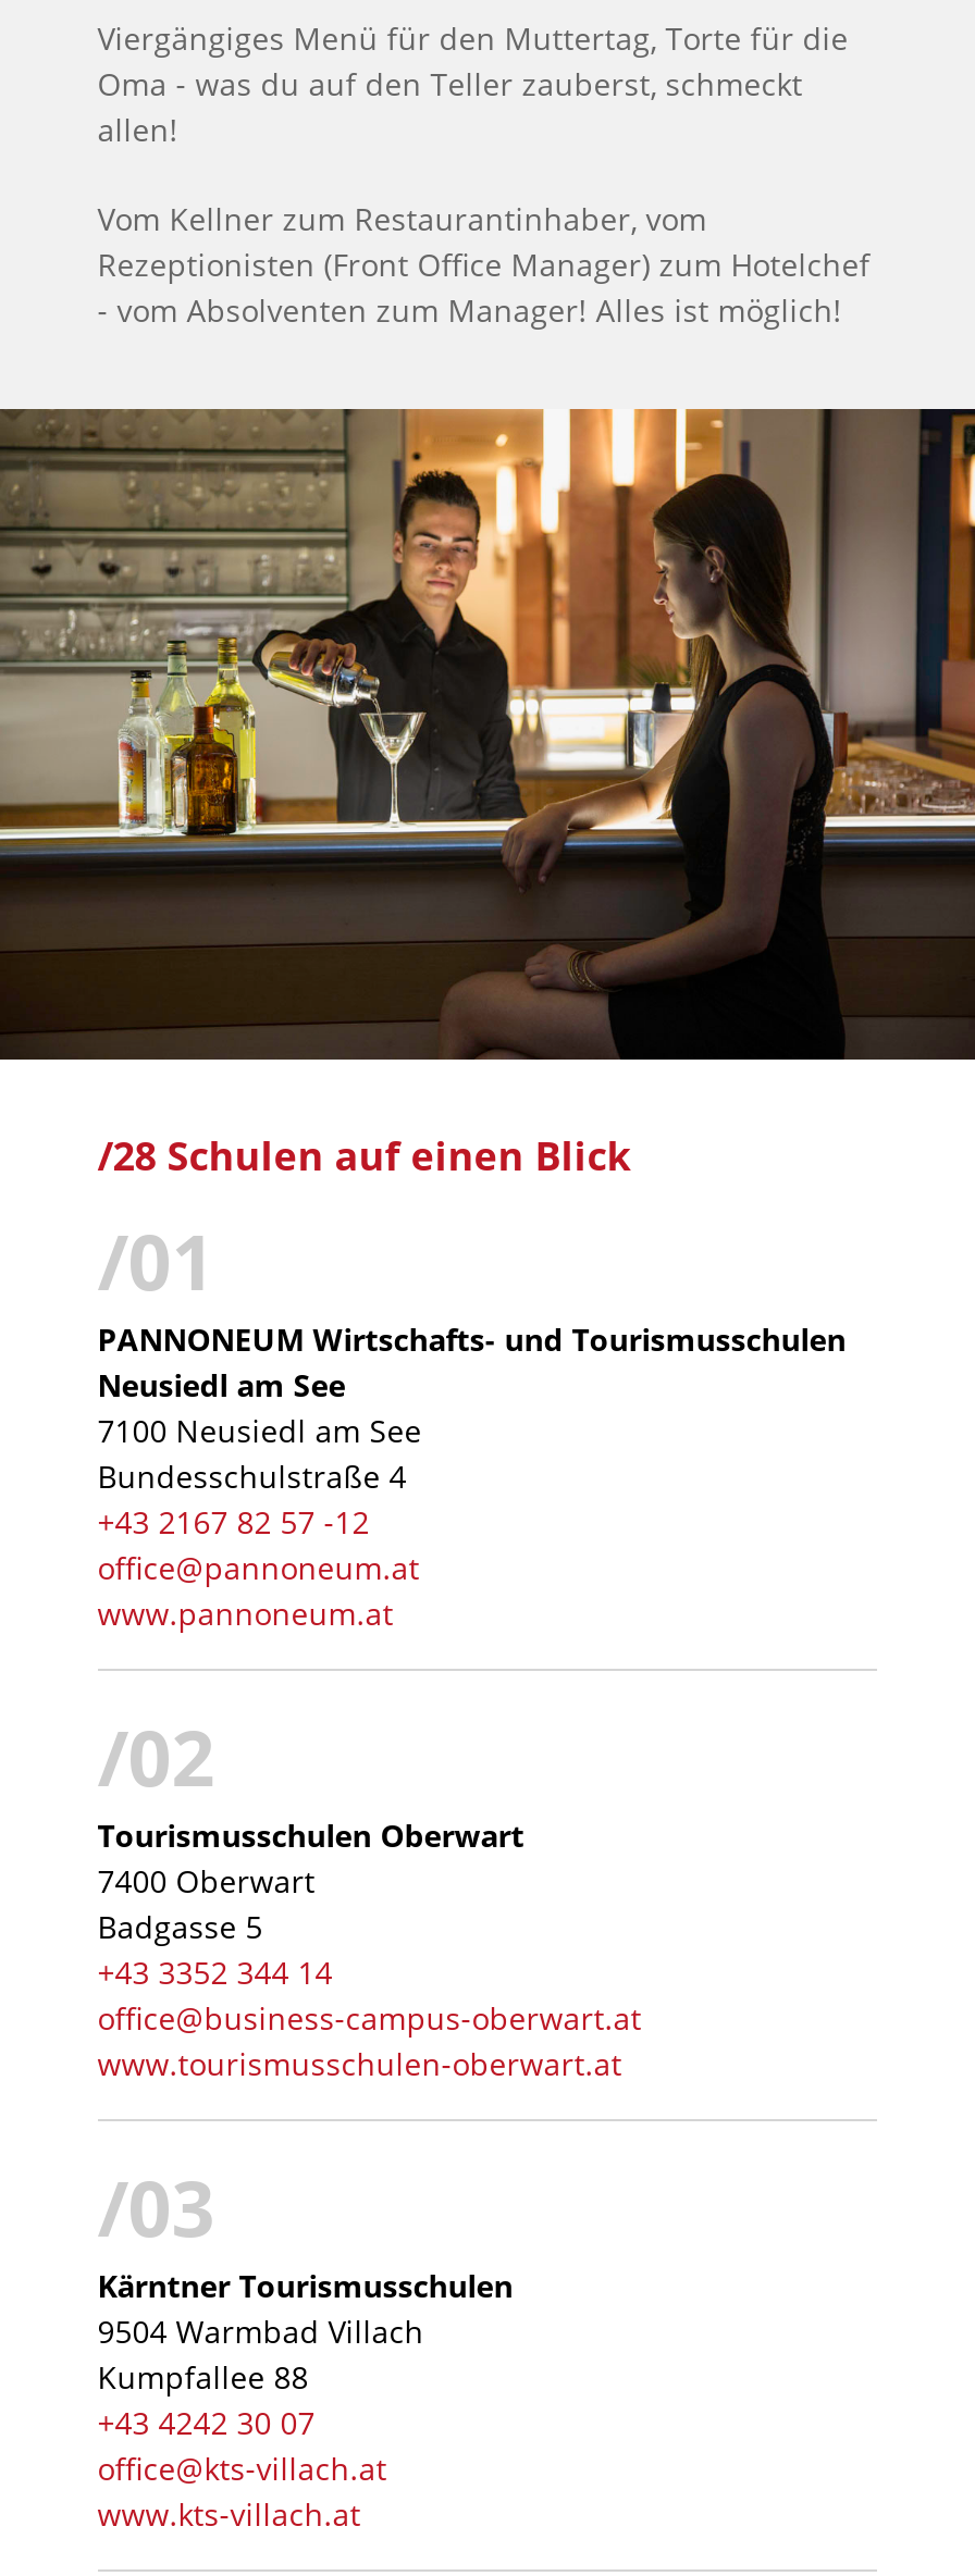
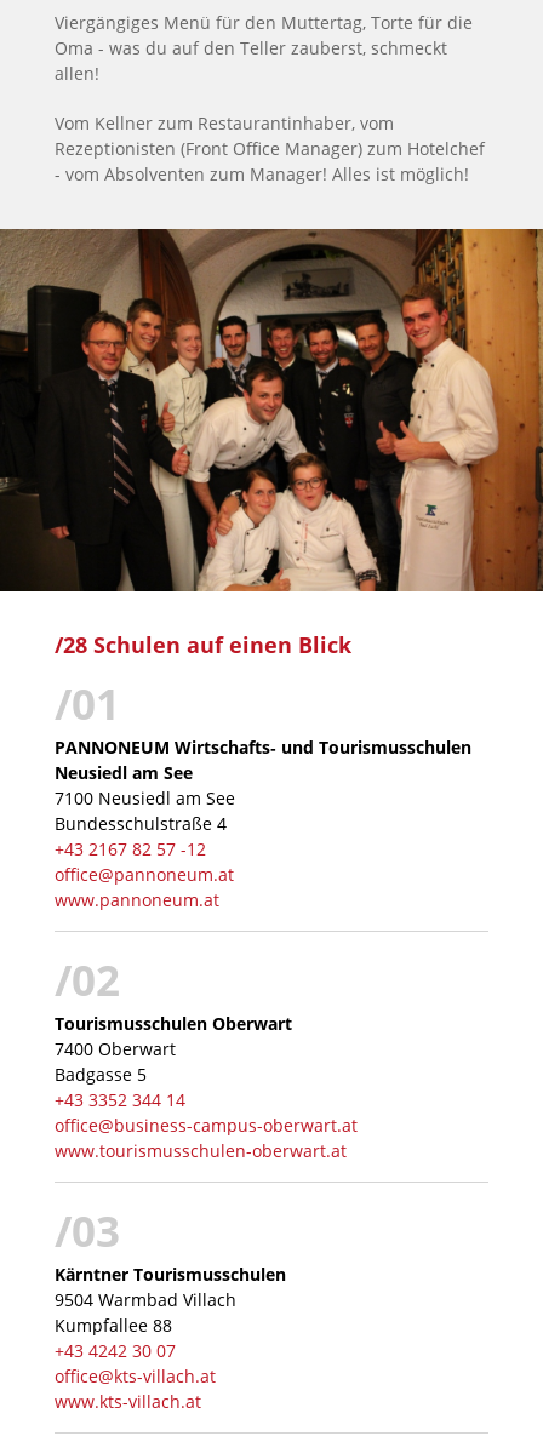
[7,407,968,1062] [image] -> [4,228,539,593] [image]

